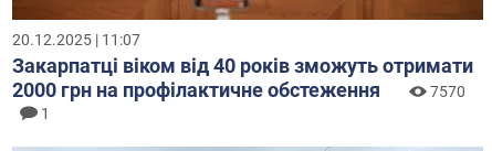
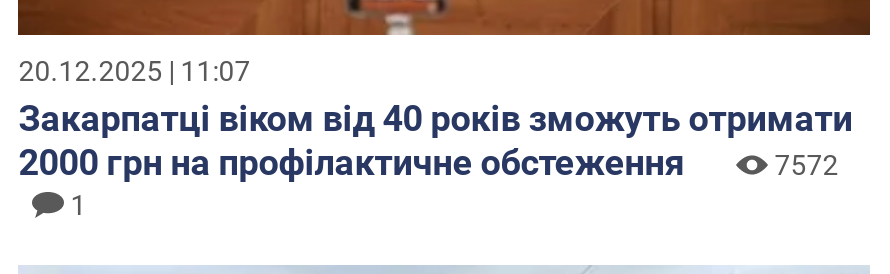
[430,82,466,100] 7570 -> [774,150,838,182] 7572

